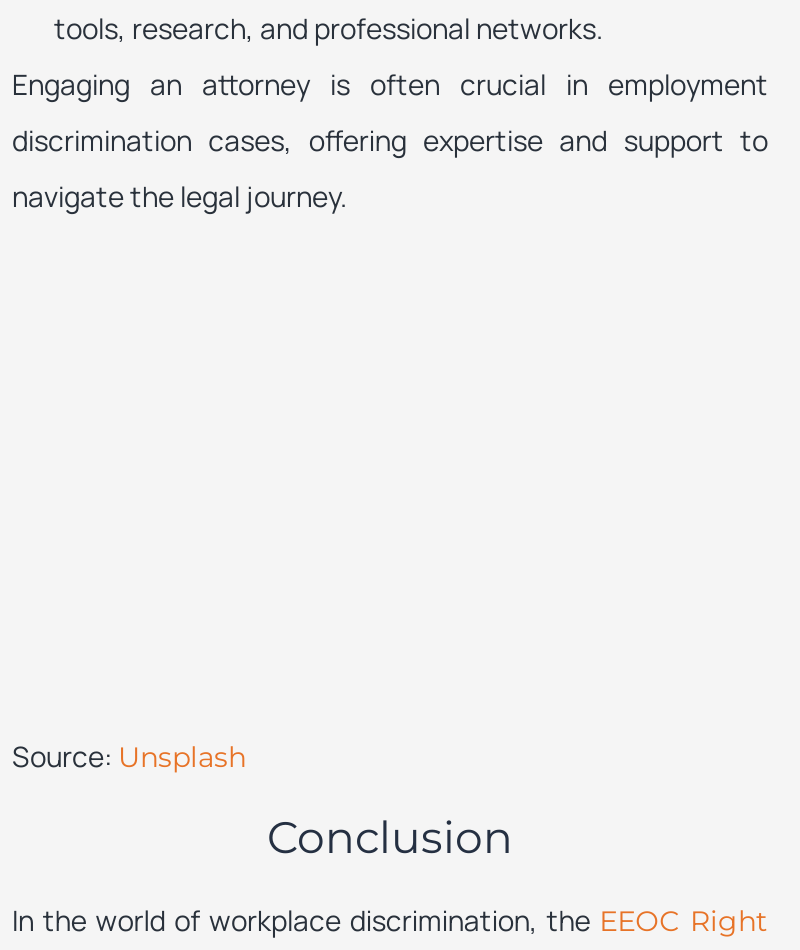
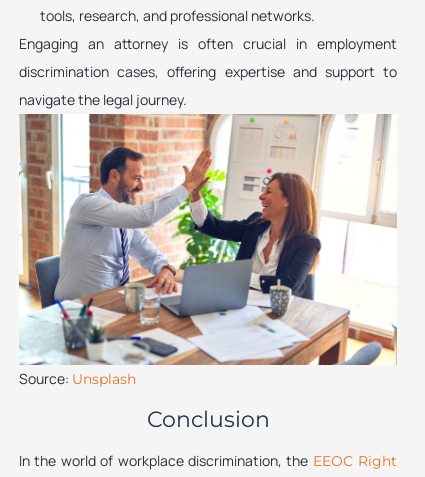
none -> [18,113,398,366] [image]

